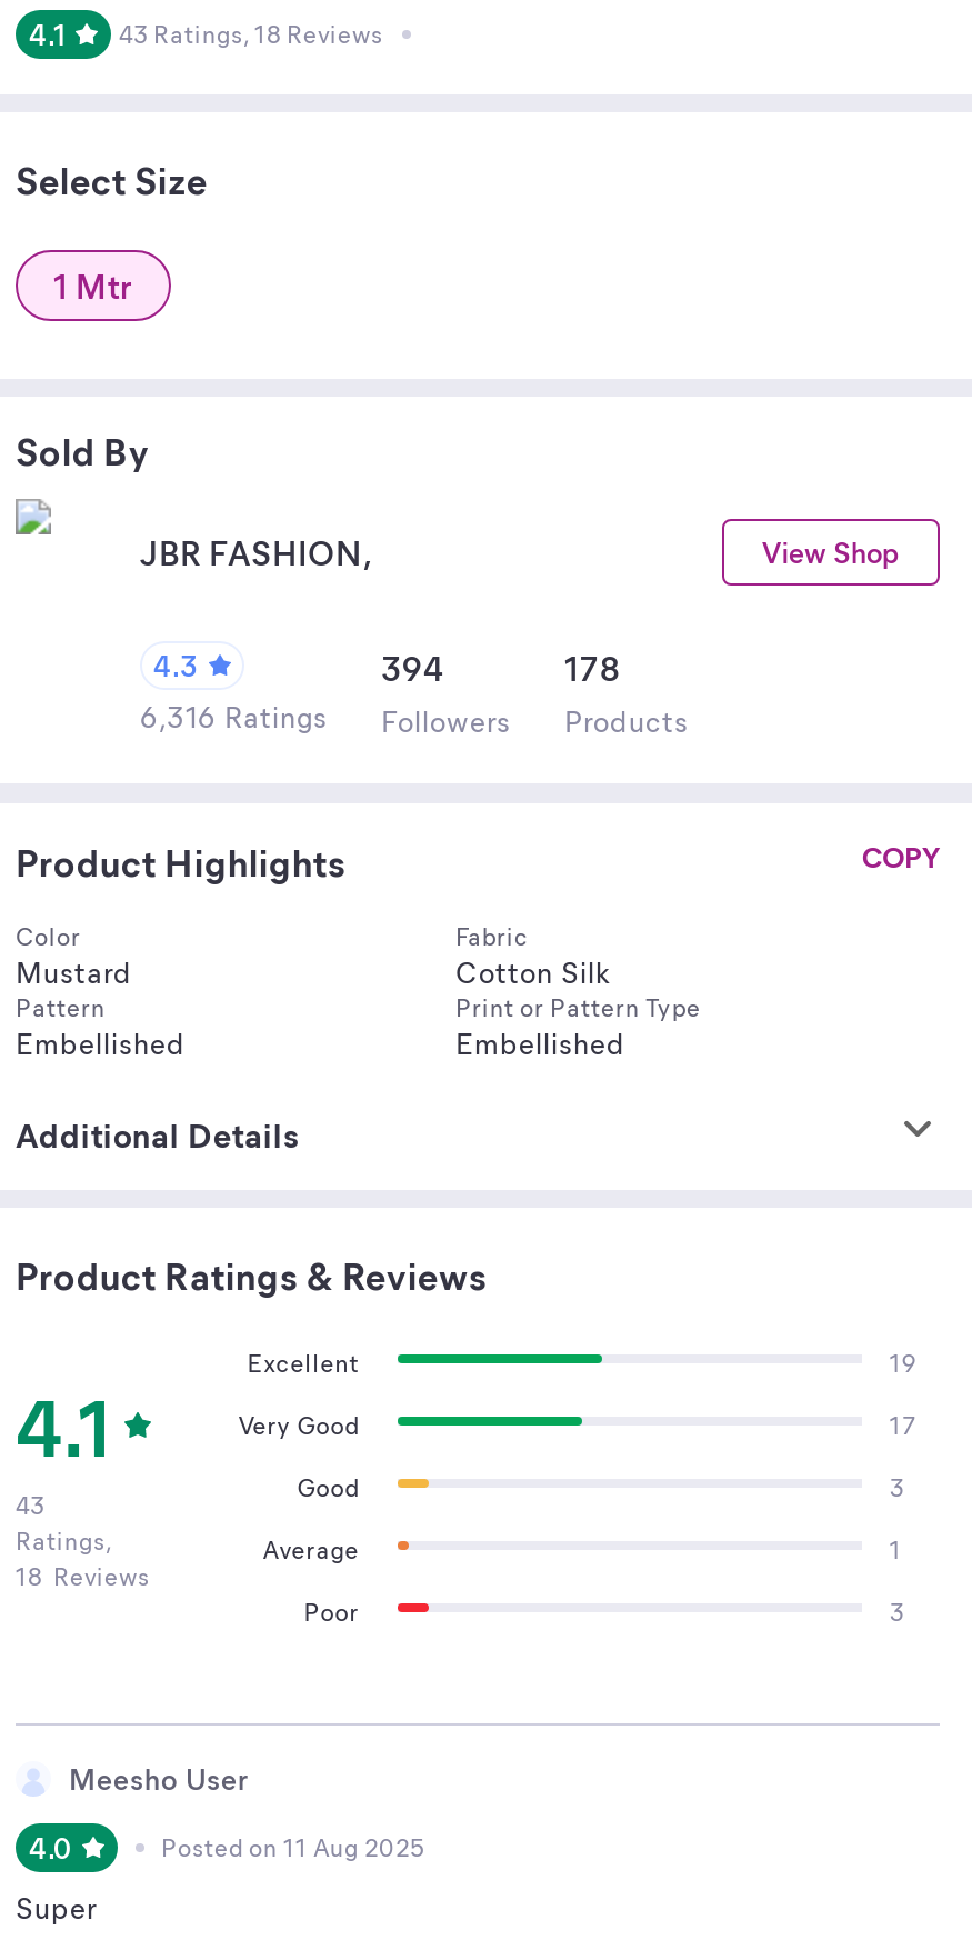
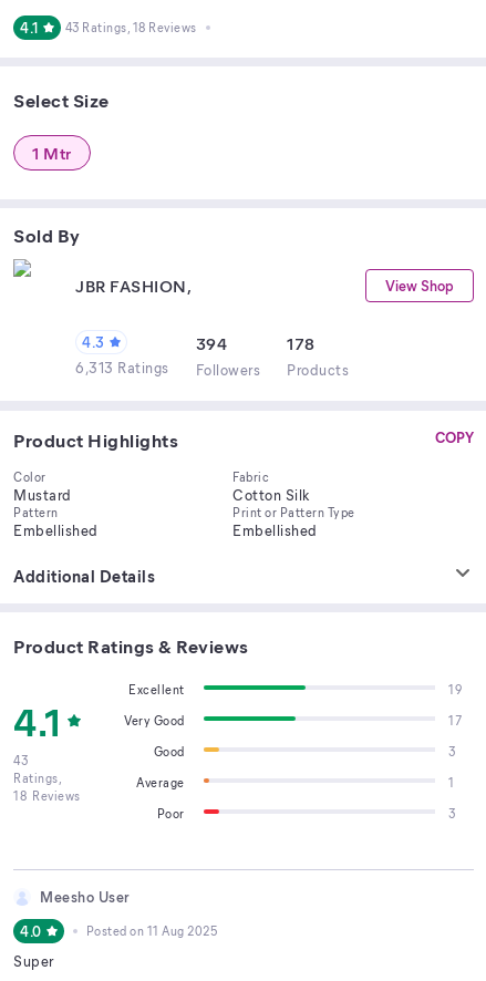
[140,697,689,739] 6,316 Ratings Followers Products -> [75,358,349,379] 6,313 Ratings Followers Products

